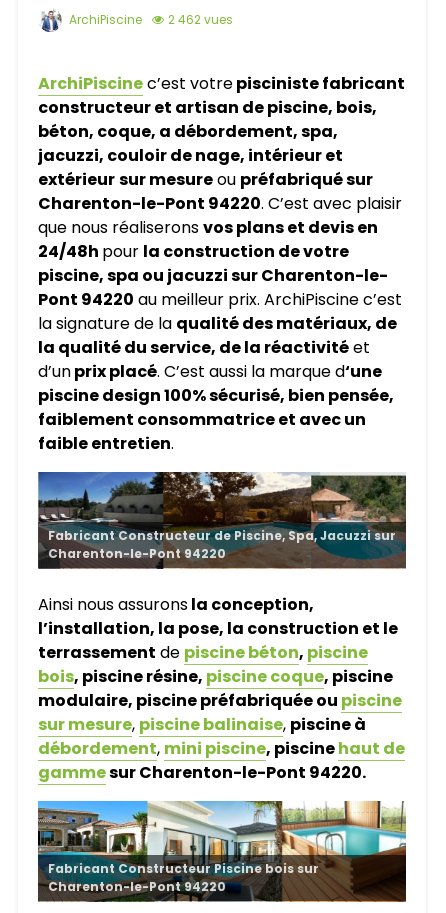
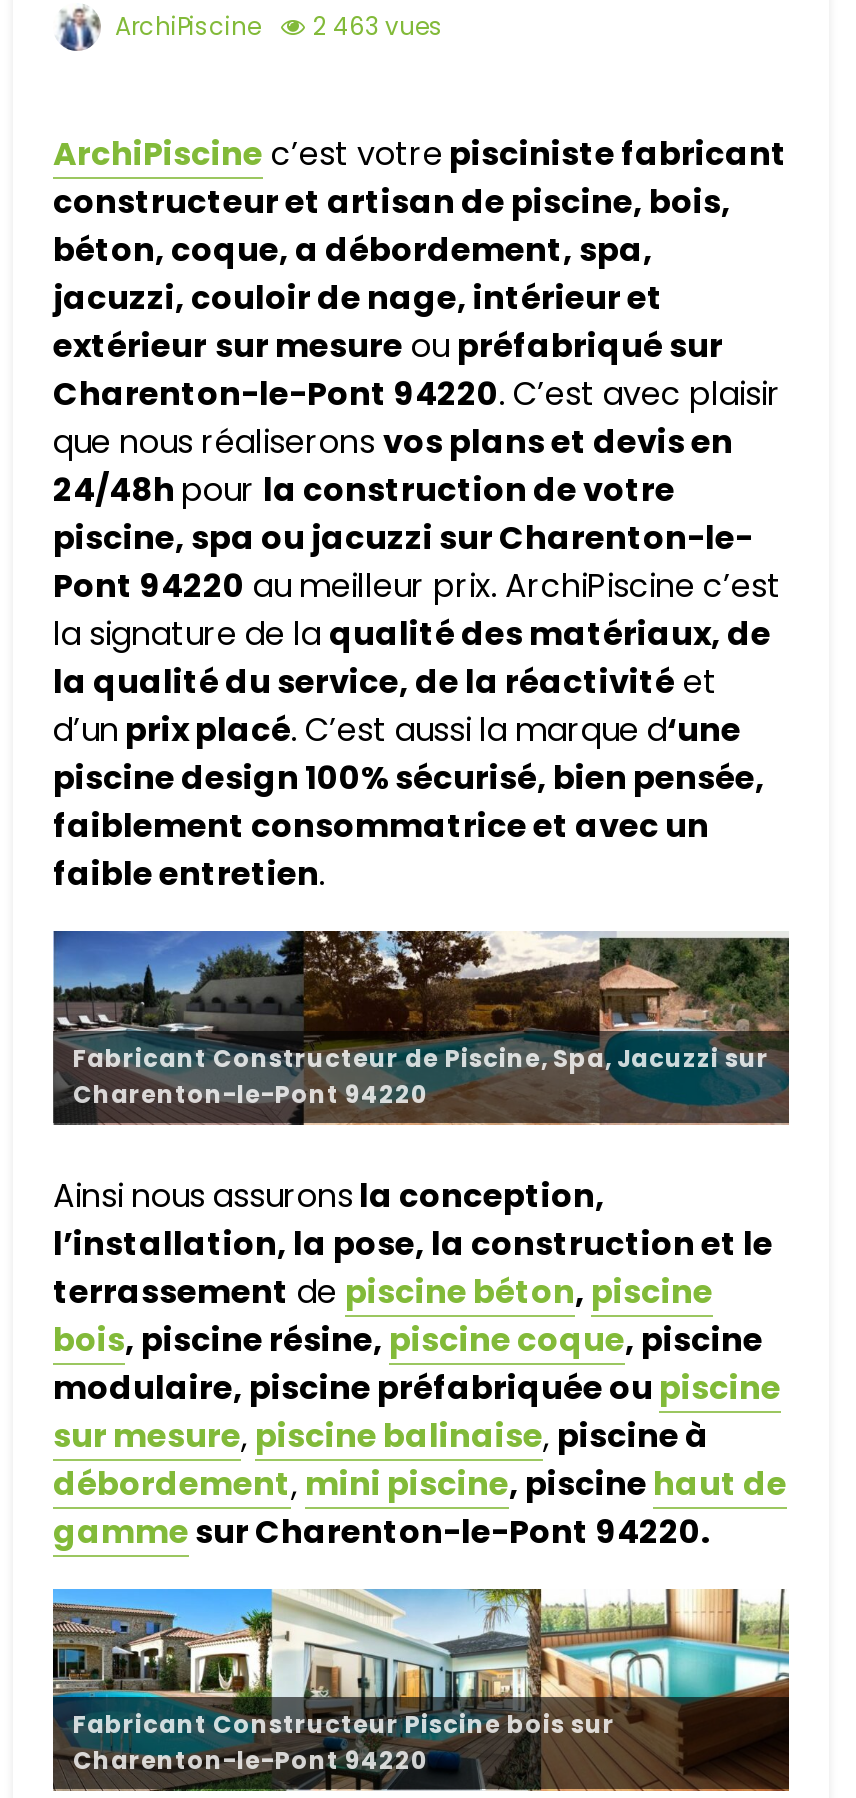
[66,11,233,28] ArchiPiscine 2 462 vues -> [109,8,443,42] ArchiPiscine 2 463 vues

